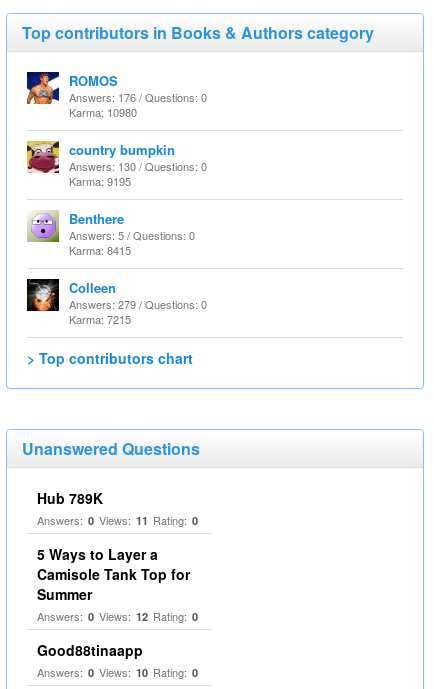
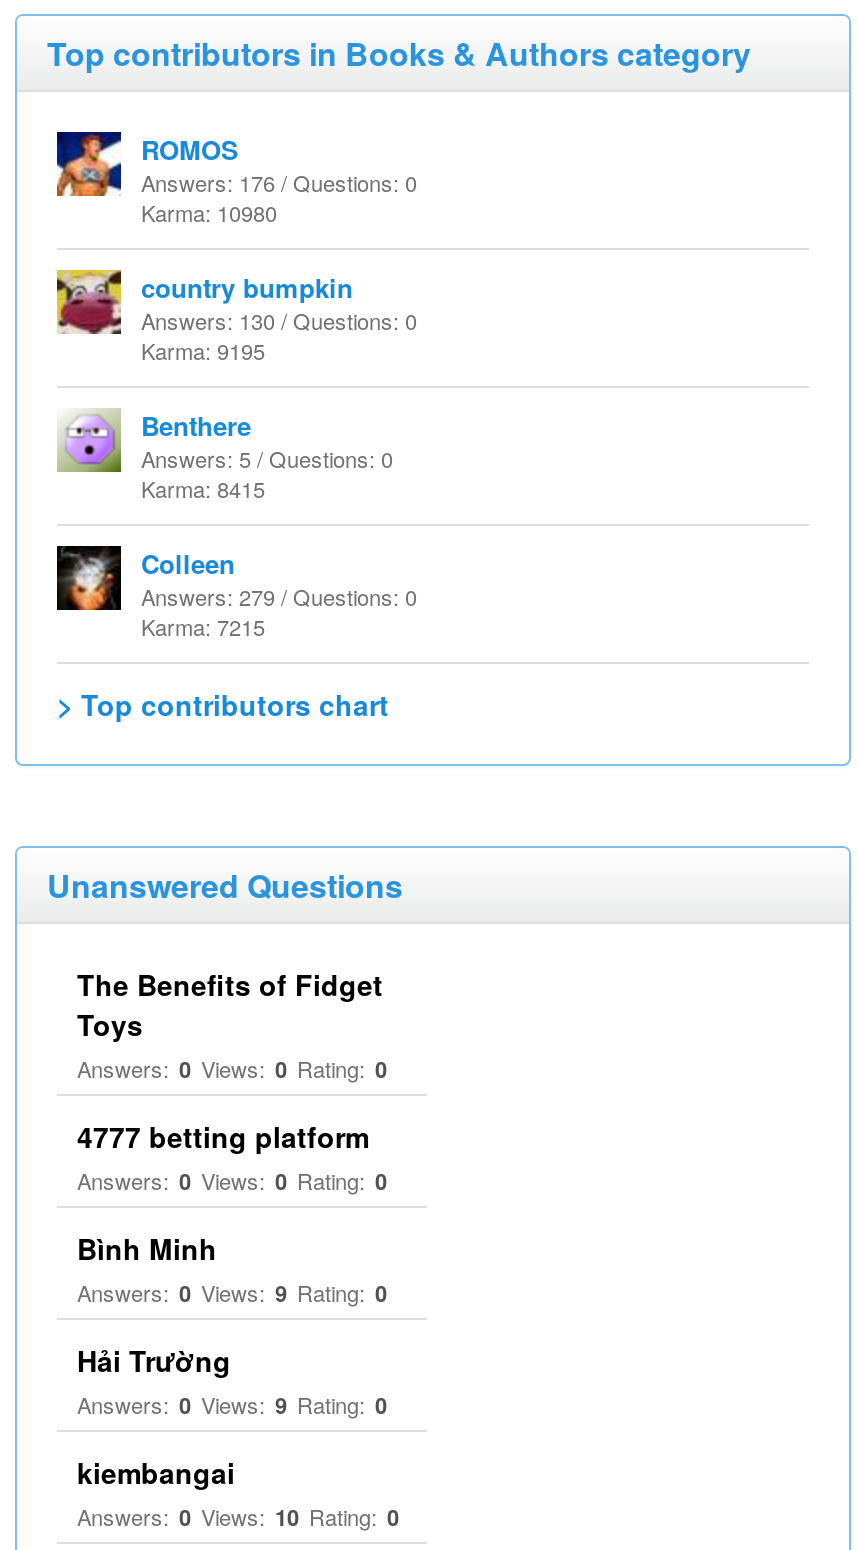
[37,488,198,660] Hub 789K | Answers: 0 Views: 11 Rating: 0 | 5 Ways to Layer a | Camisole Tank Top for | Summer | Answers: 0 Views: 12 Rating: 0 | Good88tinaapp -> [77,964,387,1492] The Benefits of Fidget | Toys | Answers: 0 Views: 0 Rating: 0 | 4777 betting platform | Answers: 0 Views: 0 Rating: 0 | Bình Minh | Answers: 0 Views: 9 Rating: 0 | Hải Trường | Answers: 0 Views: 9 Rating: 0 | kiembangai

